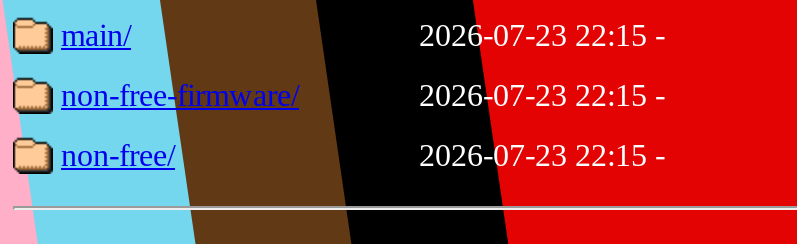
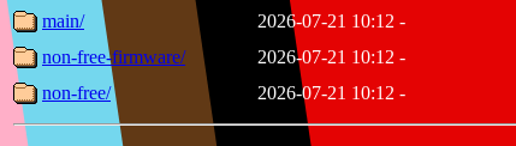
[419,18,665,52] 2026-07-23 22:15 - -> [257,11,405,31] 2026-07-21 10:12 -
[419,78,665,112] 2026-07-23 22:15 - -> [257,47,405,67] 2026-07-21 10:12 -
[419,138,665,172] 2026-07-23 22:15 - -> [257,82,405,103] 2026-07-21 10:12 -

